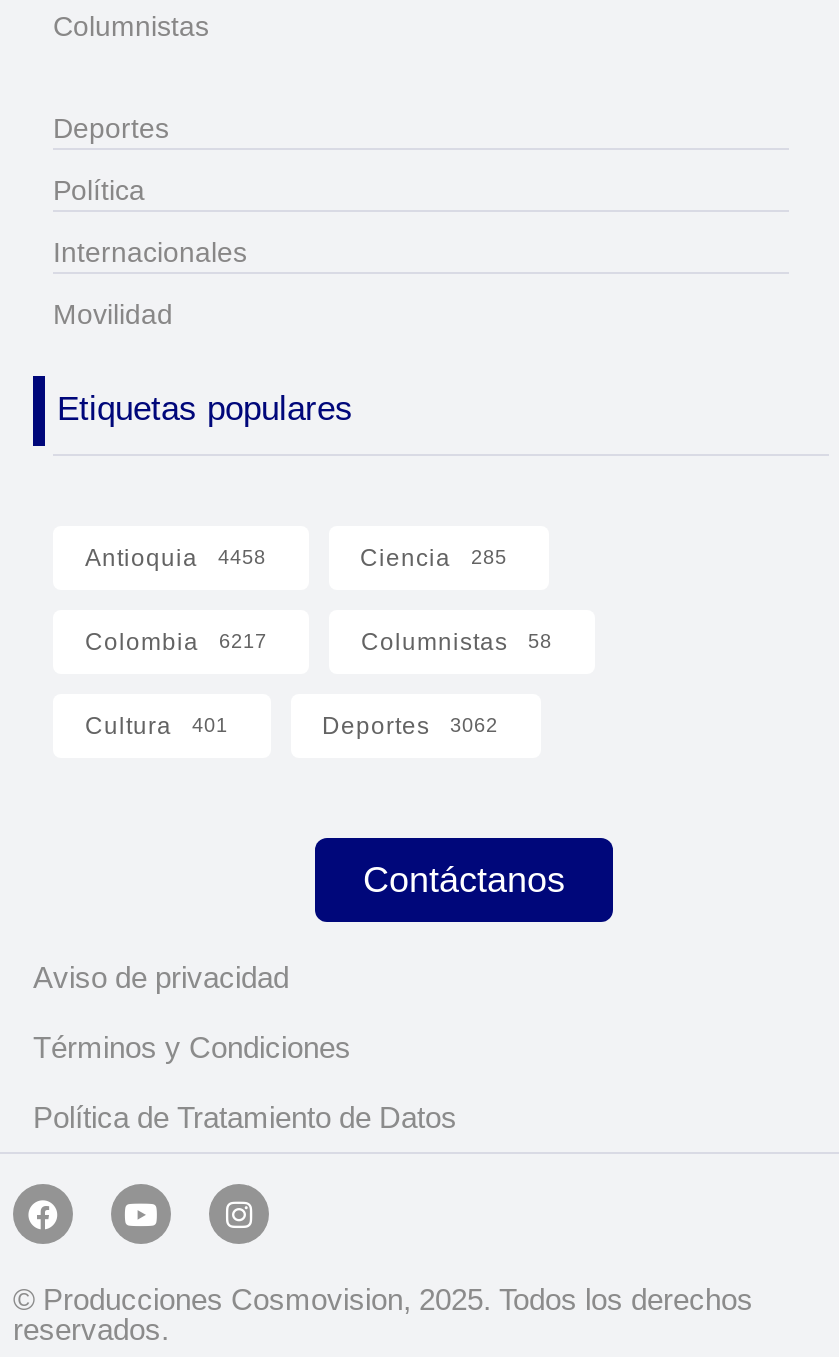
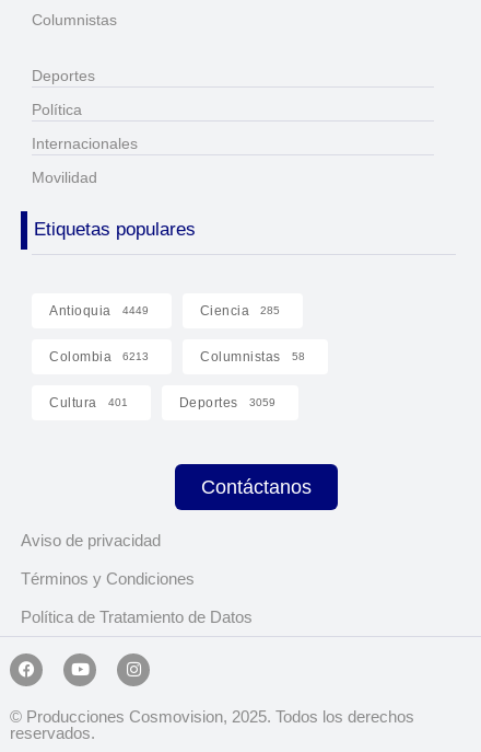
[85,544,266,572] Antioquia 4458 -> [49,303,148,318] Antioquia 4449
[85,628,267,656] Colombia 6217 -> [49,349,149,364] Colombia 6213
[322,712,498,740] Deportes 3062 -> [179,395,275,410] Deportes 3059

